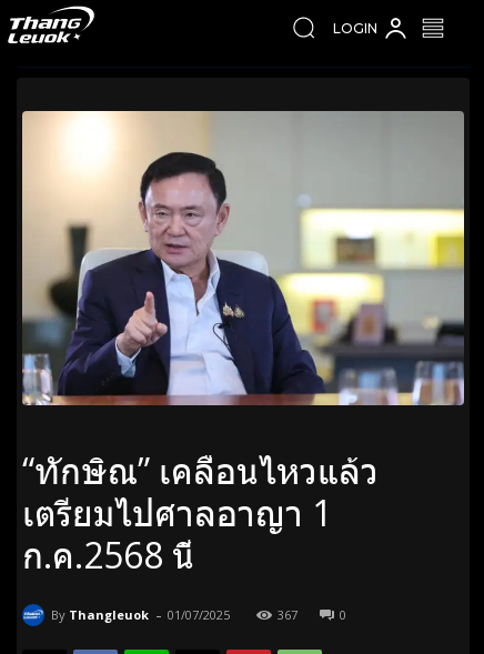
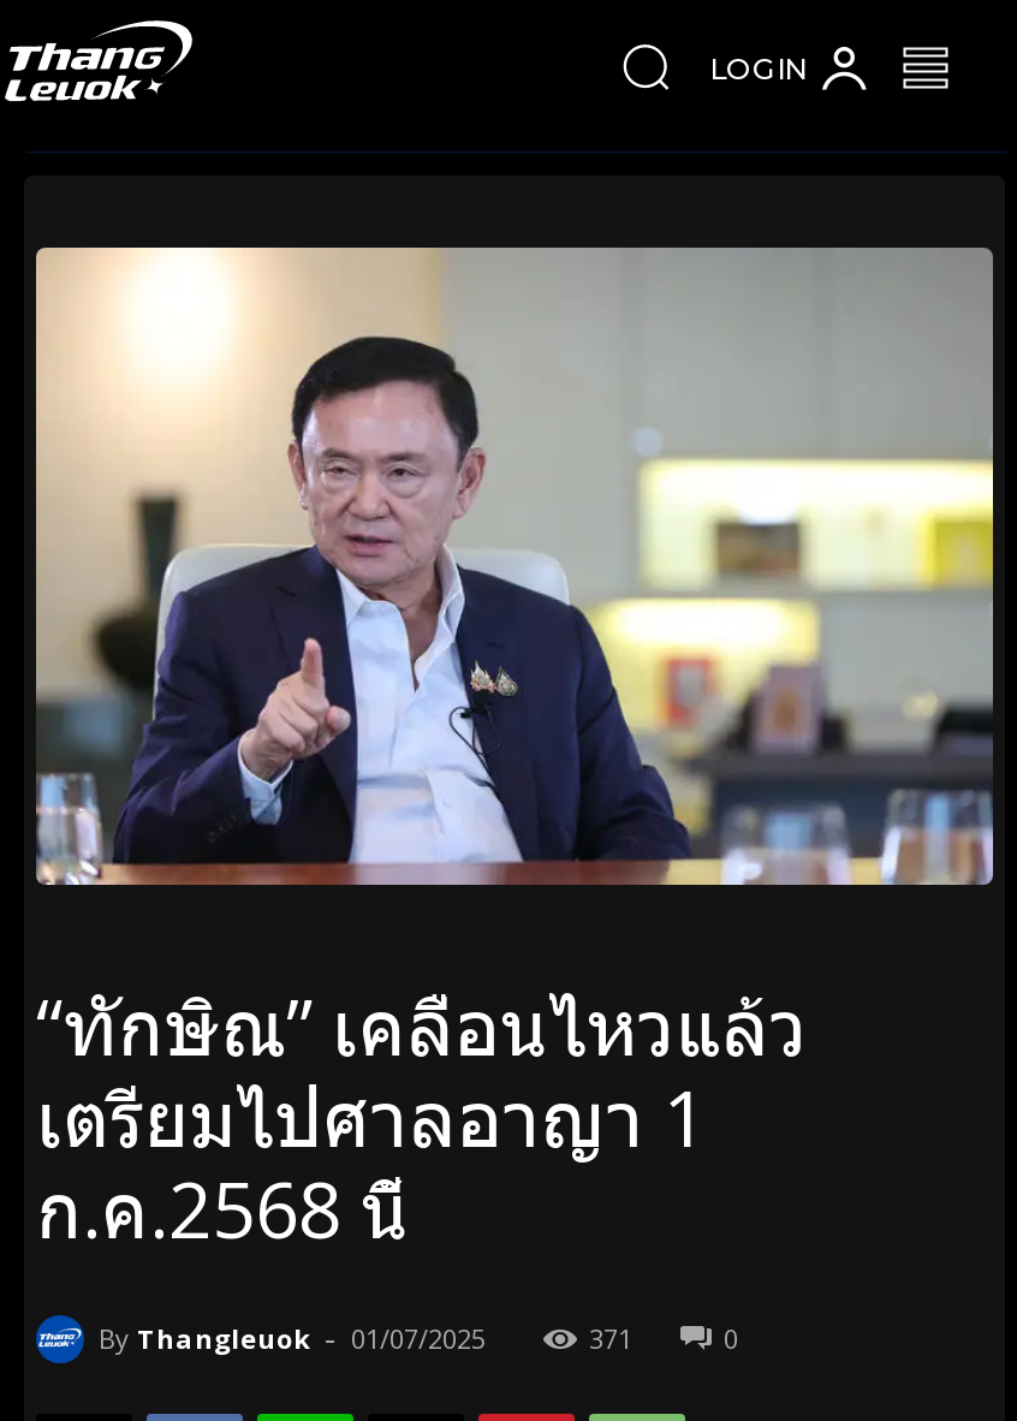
[278,607,298,623] 367 -> [589,1320,632,1357] 371

